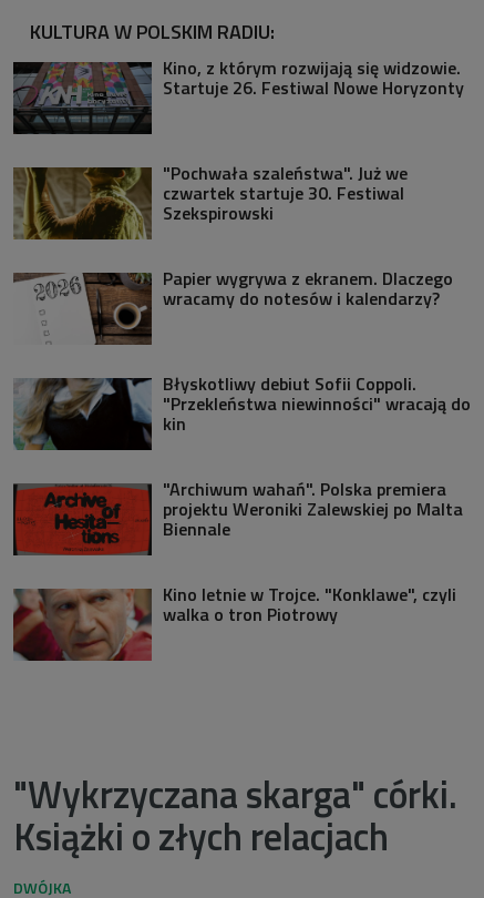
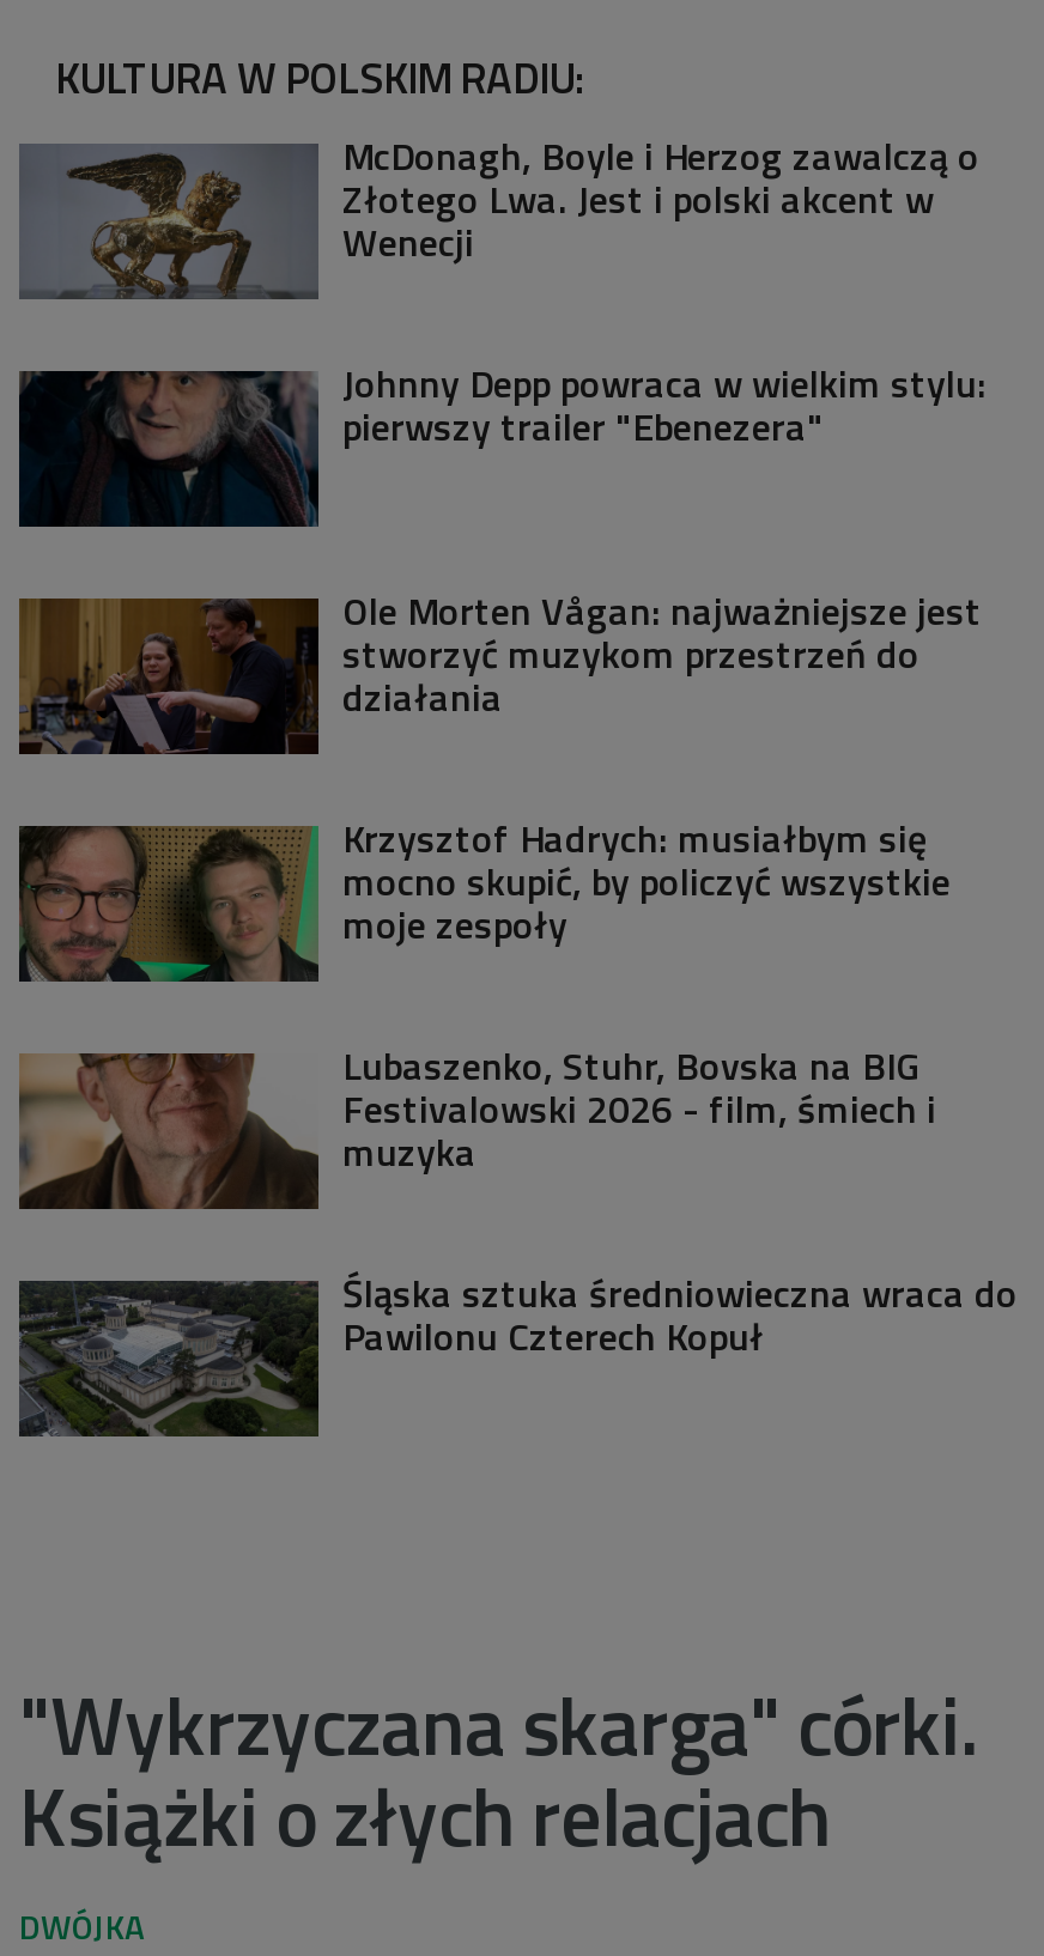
[13,54,464,134] [image] | Kino, z którym rozwijają się widzowie. | Startuje 26. Festiwal Nowe Horyzonty -> [22,127,979,302] [image] | McDonagh, Boyle i Herzog zawalczą o | Złotego Lwa. Jest i polski akcent w | Wenecji
[12,160,408,241] [image] | "Pochwała szaleństwa". Już we | czwartek startuje 30. Festiwal | Szekspirowski -> [17,354,987,529] [image] | Johnny Depp powraca w wielkim stylu: | pierwszy trailer "Ebenezera"
[13,265,453,346] [image] | Papier wygrywa z ekranem. Dlaczego | wracamy do notesów i kalendarzy? -> [17,582,982,757] [image] | Ole Morten Vågan: najważniejsze jest | stworzyć muzykom przestrzeń do | działania
[13,370,471,451] [image] | Błyskotliwy debiut Sofii Coppoli. | "Przekleństwa niewinności" wracają do | kin -> [17,809,951,984] [image] | Krzysztof Hadrych: musiałbym się | mocno skupić, by policzyć wszystkie | moje zespoły
[12,475,463,557] [image] | "Archiwum wahań". Polska premiera | projektu Weroniki Zalewskiej po Malta | Biennale -> [17,1036,936,1211] [image] | Lubaszenko, Stuhr, Bovska na BIG | Festivalowski 2026 - film, śmiech i | muzyka
[12,581,456,662] [image] | Kino letnie w Trojce. "Konklawe", czyli | walka o tron Piotrowy -> [17,1264,1018,1439] [image] | Śląska sztuka średniowieczna wraca do | Pawilonu Czterech Kopuł

